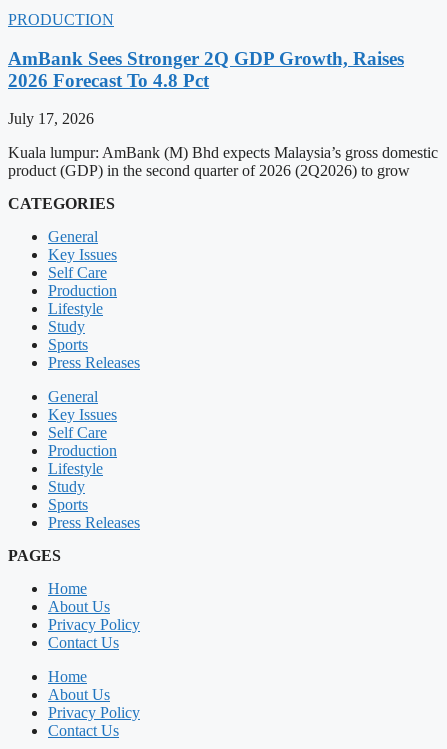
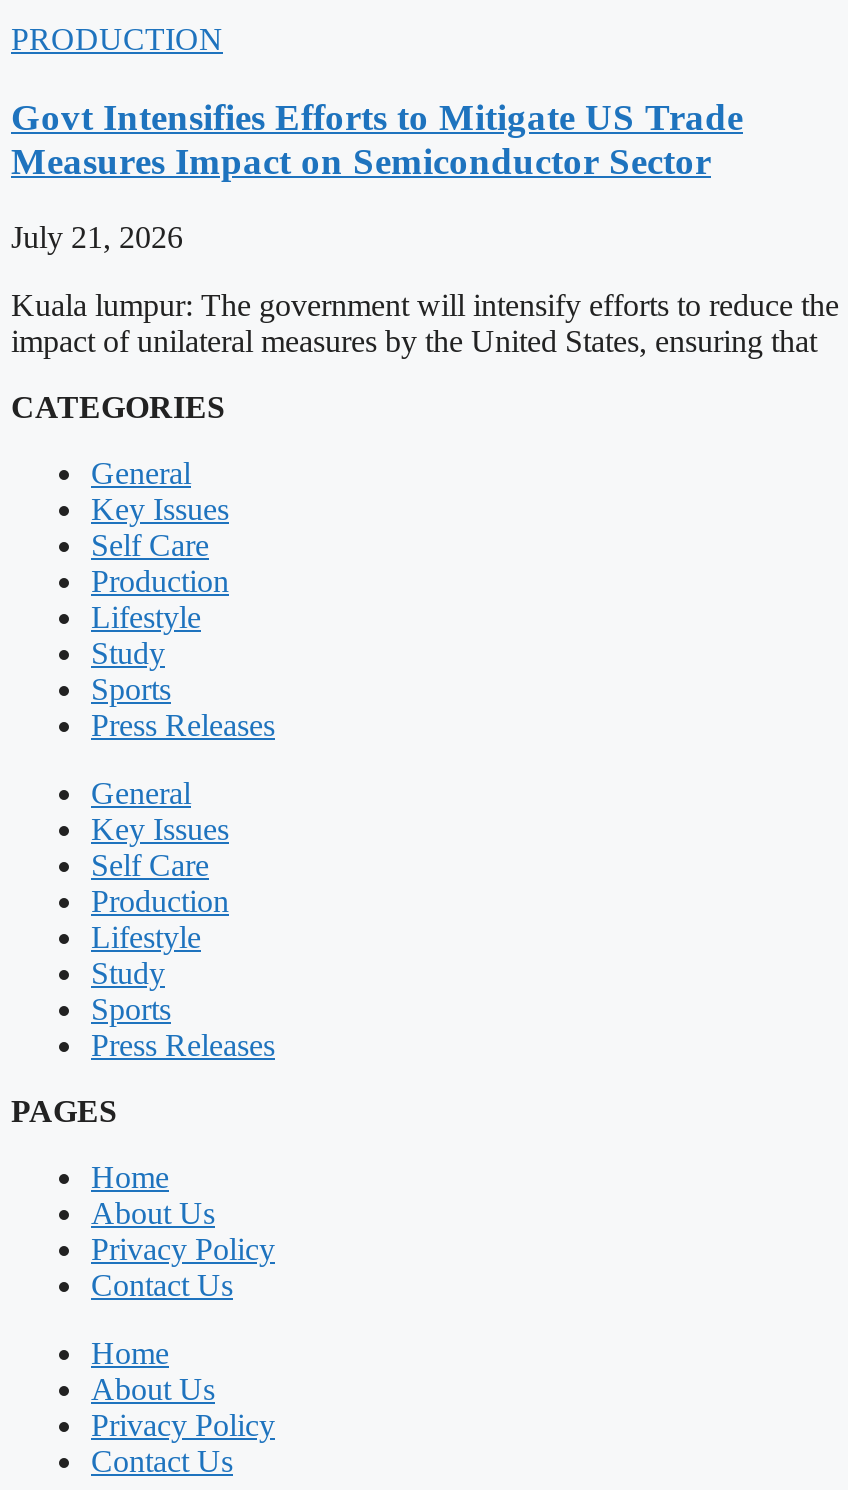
[8,48,404,91] AmBank Sees Stronger 2Q GDP Growth, Raises | 2026 Forecast To 4.8 Pct -> [11,95,743,181] Govt Intensifies Efforts to Mitigate US Trade | Measures Impact on Semiconductor Sector
[8,110,94,127] July 17, 2026 -> [11,221,183,255] July 21, 2026
[8,144,438,179] Kuala lumpur: AmBank (M) Bhd expects Malaysia’s gross domestic | product (GDP) in the second quarter of 2026 (2Q2026) to grow -> [11,289,839,359] Kuala lumpur: The government will intensify efforts to reduce the | impact of unilateral measures by the United States, ensuring that

